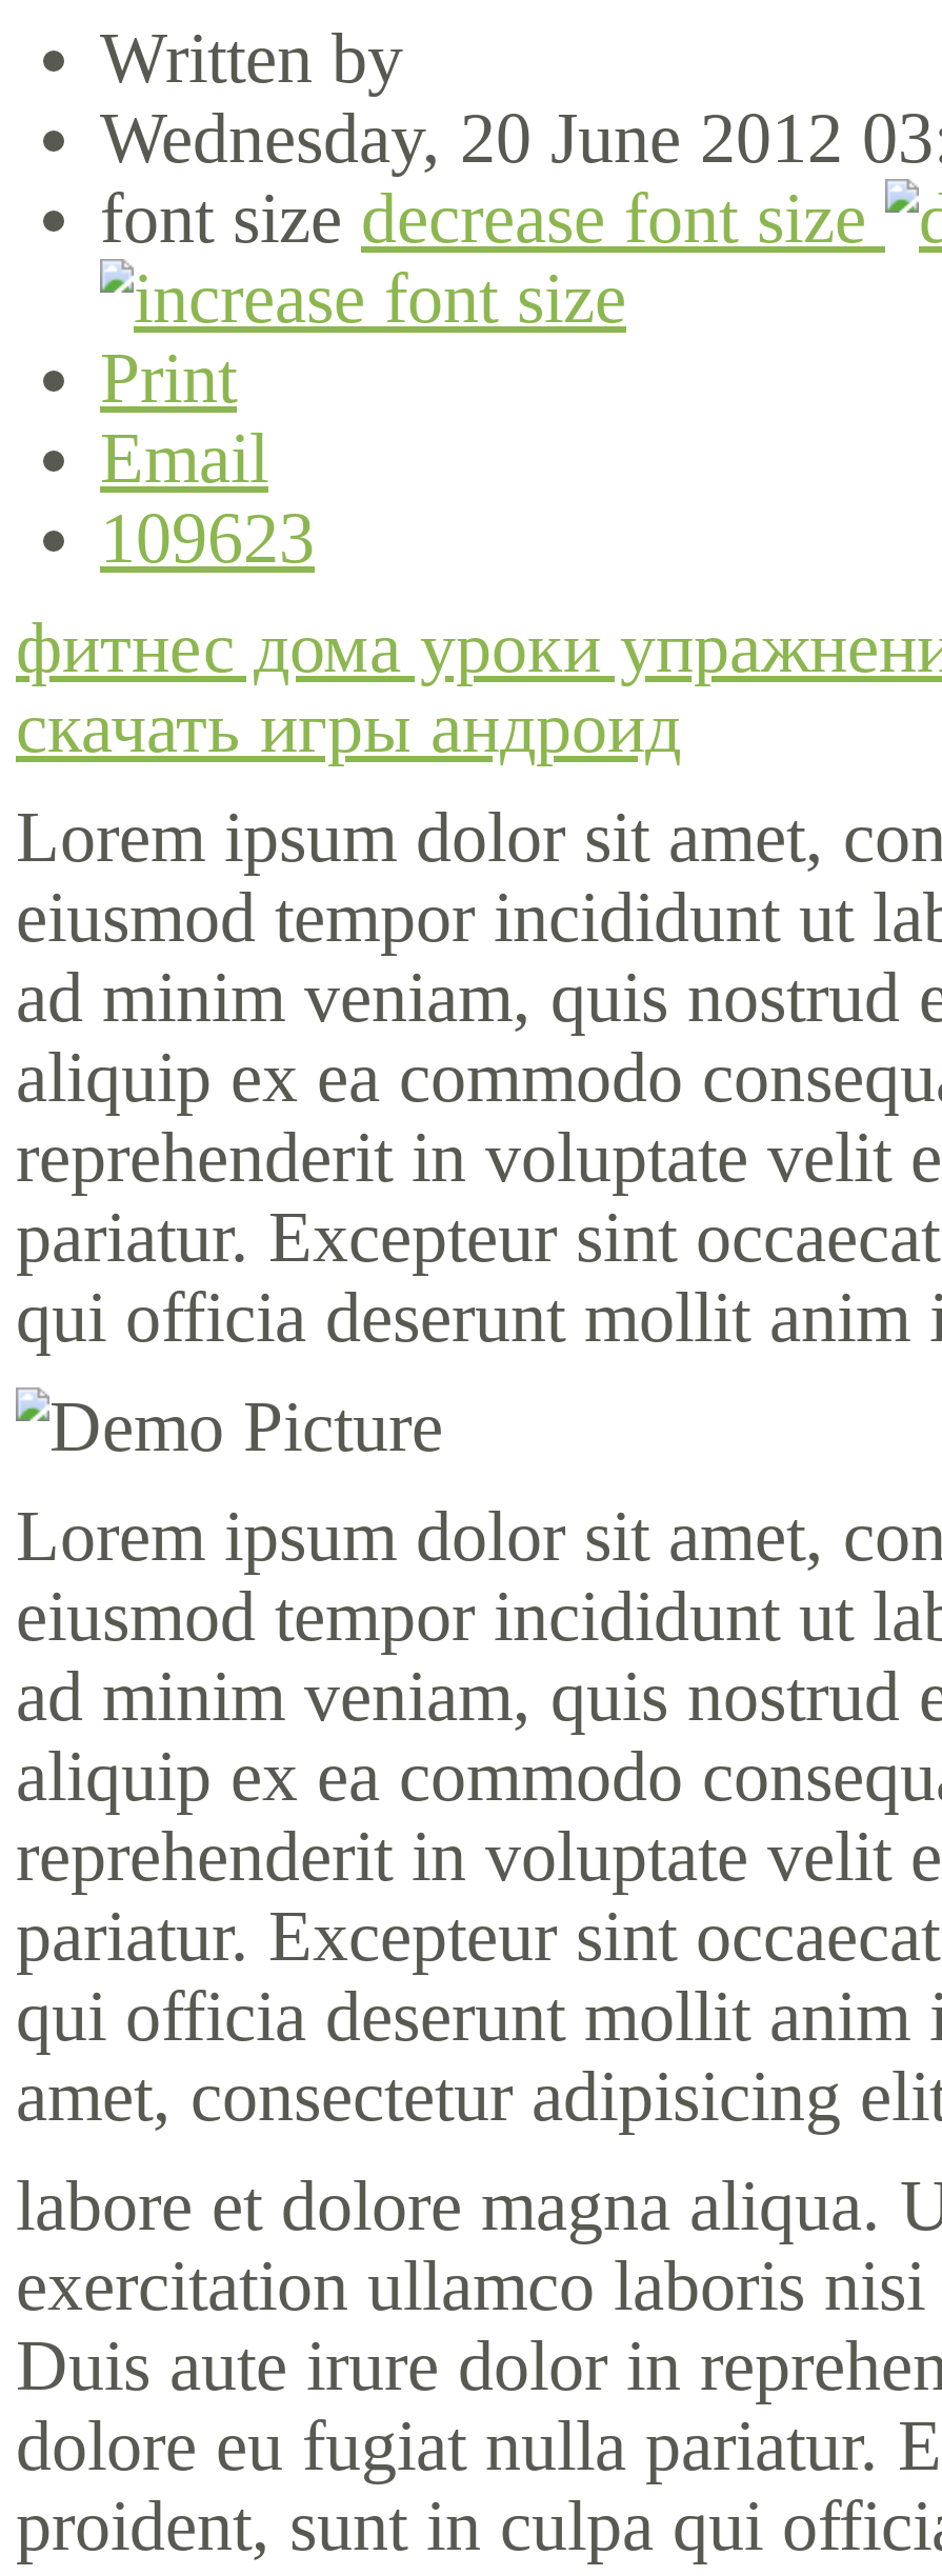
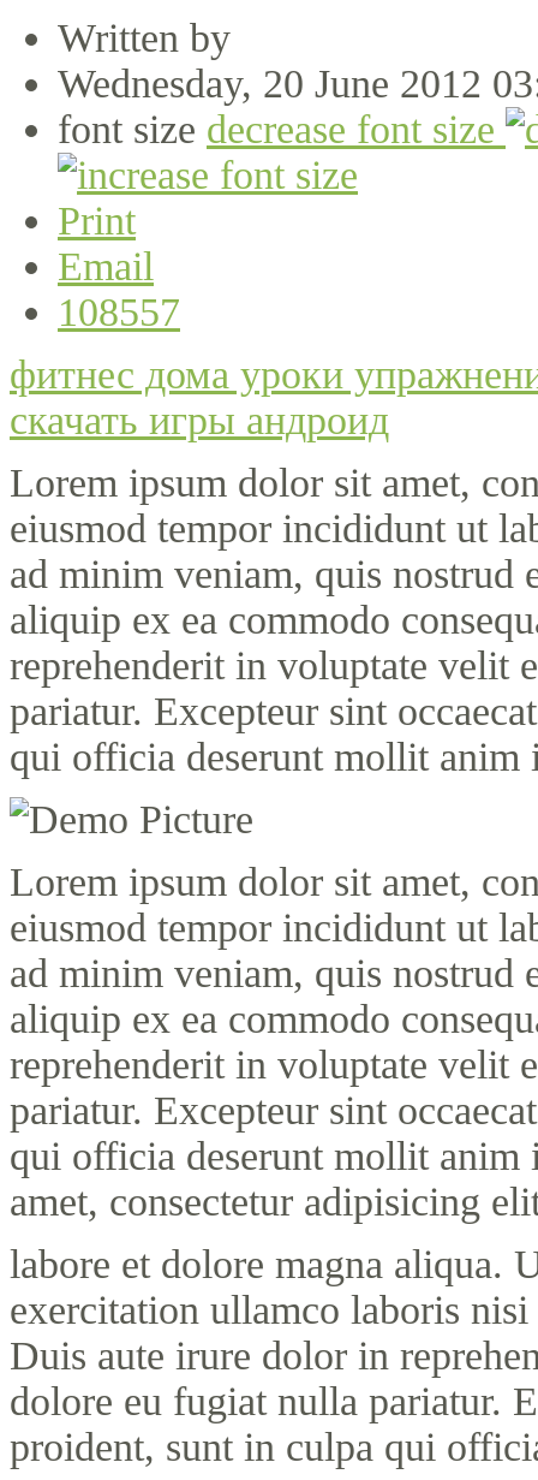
[100,500,315,578] 109623 -> [58,290,180,335] 108557

